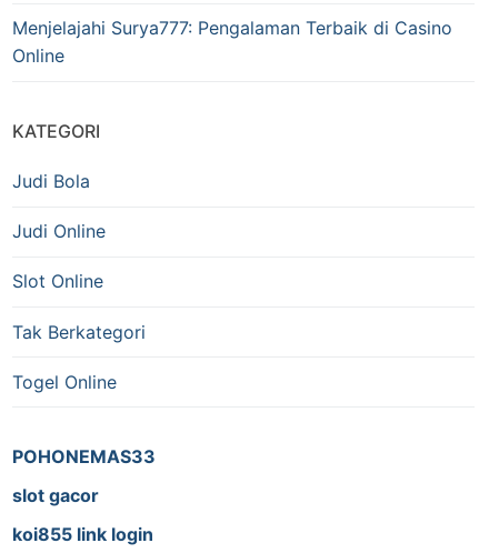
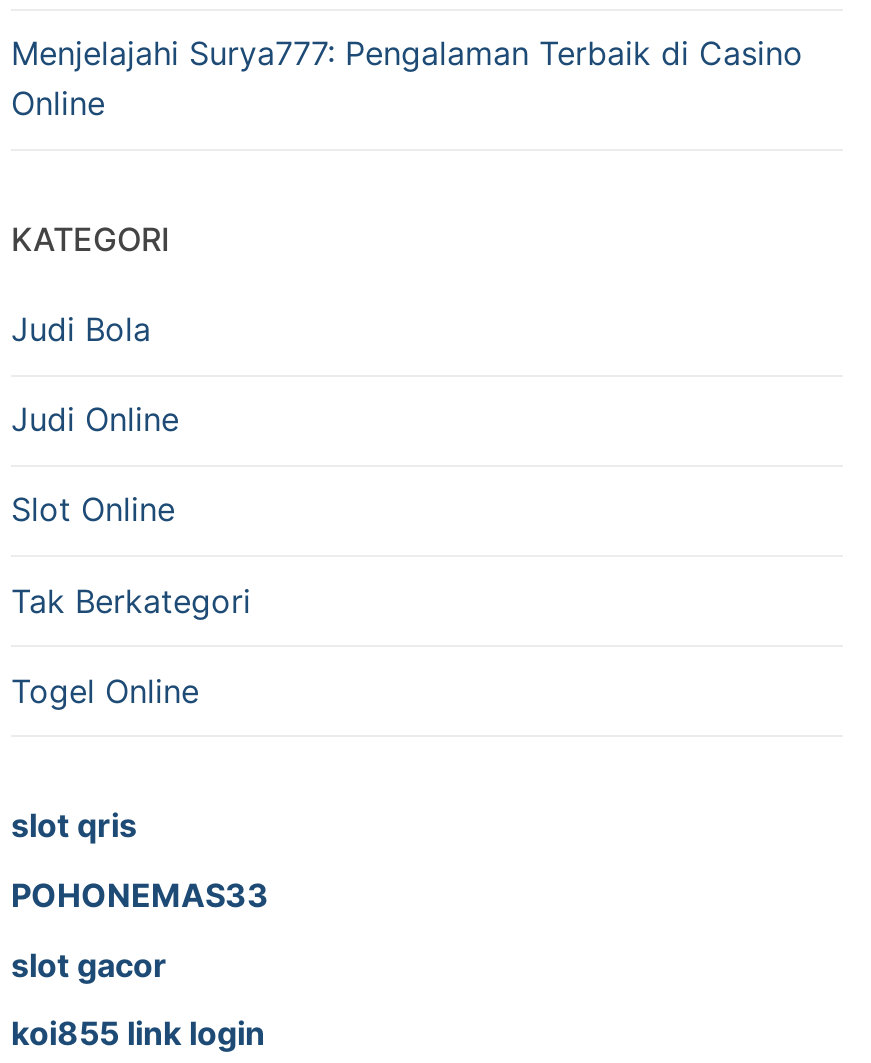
none -> [11,806,137,846] slot qris

